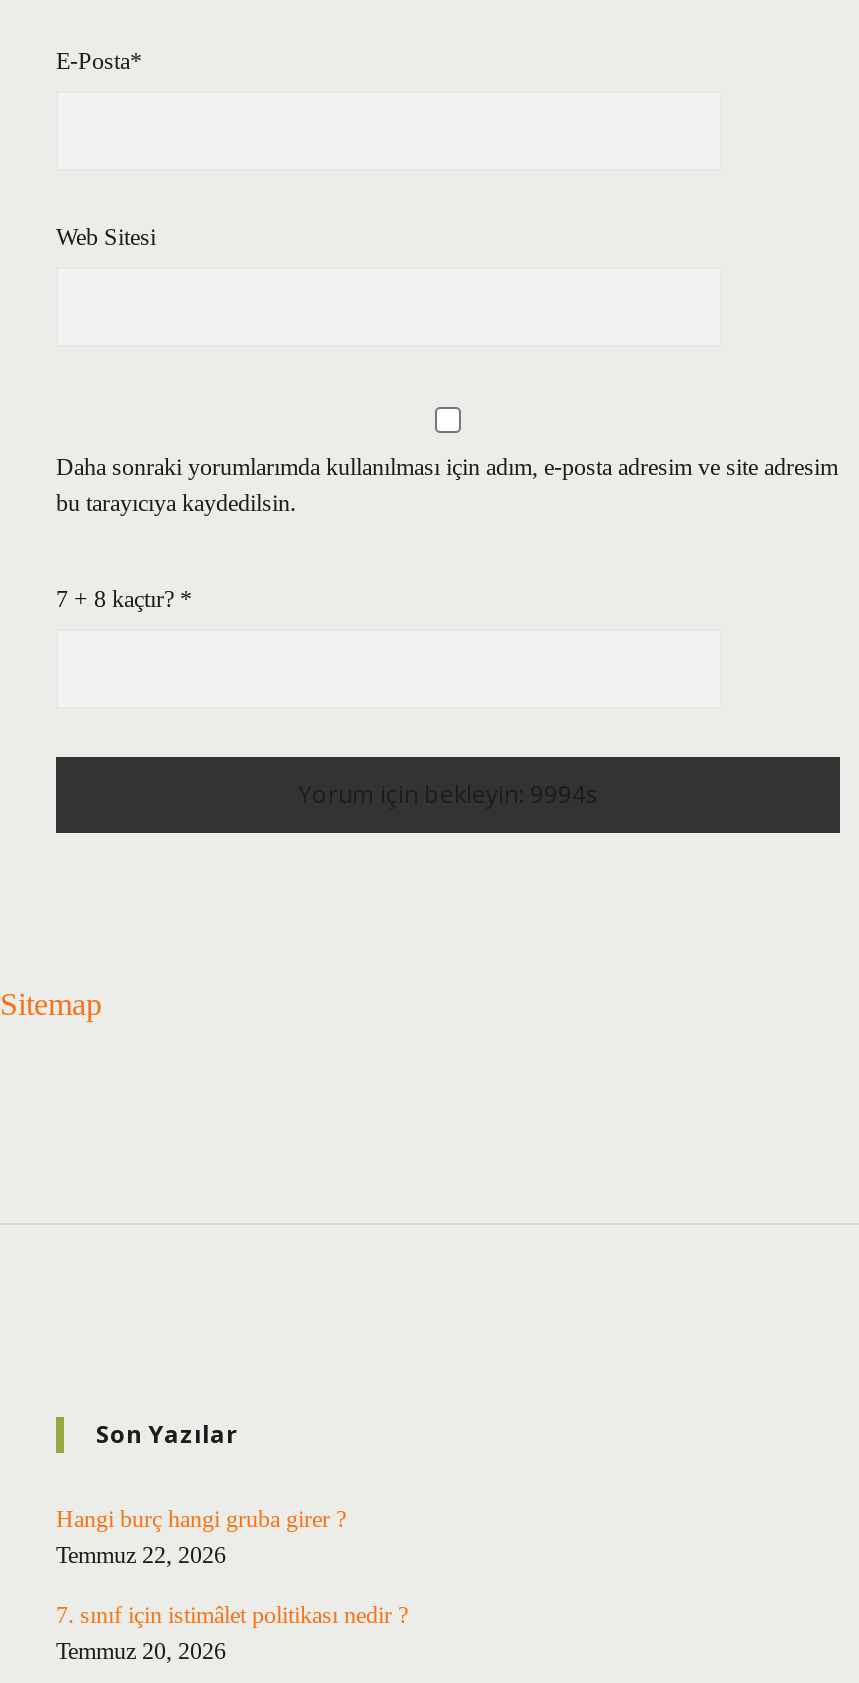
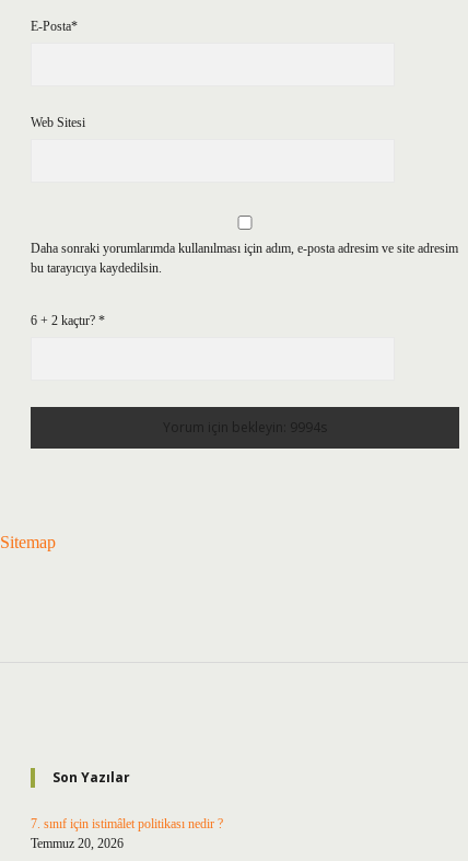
[56,585,192,613] 7 + 8 kaçtır? * -> [31,313,105,328] 6 + 2 kaçtır? *
[56,1505,346,1569] Hangi burç hangi gruba girer ? | Temmuz 22, 2026 -> none

